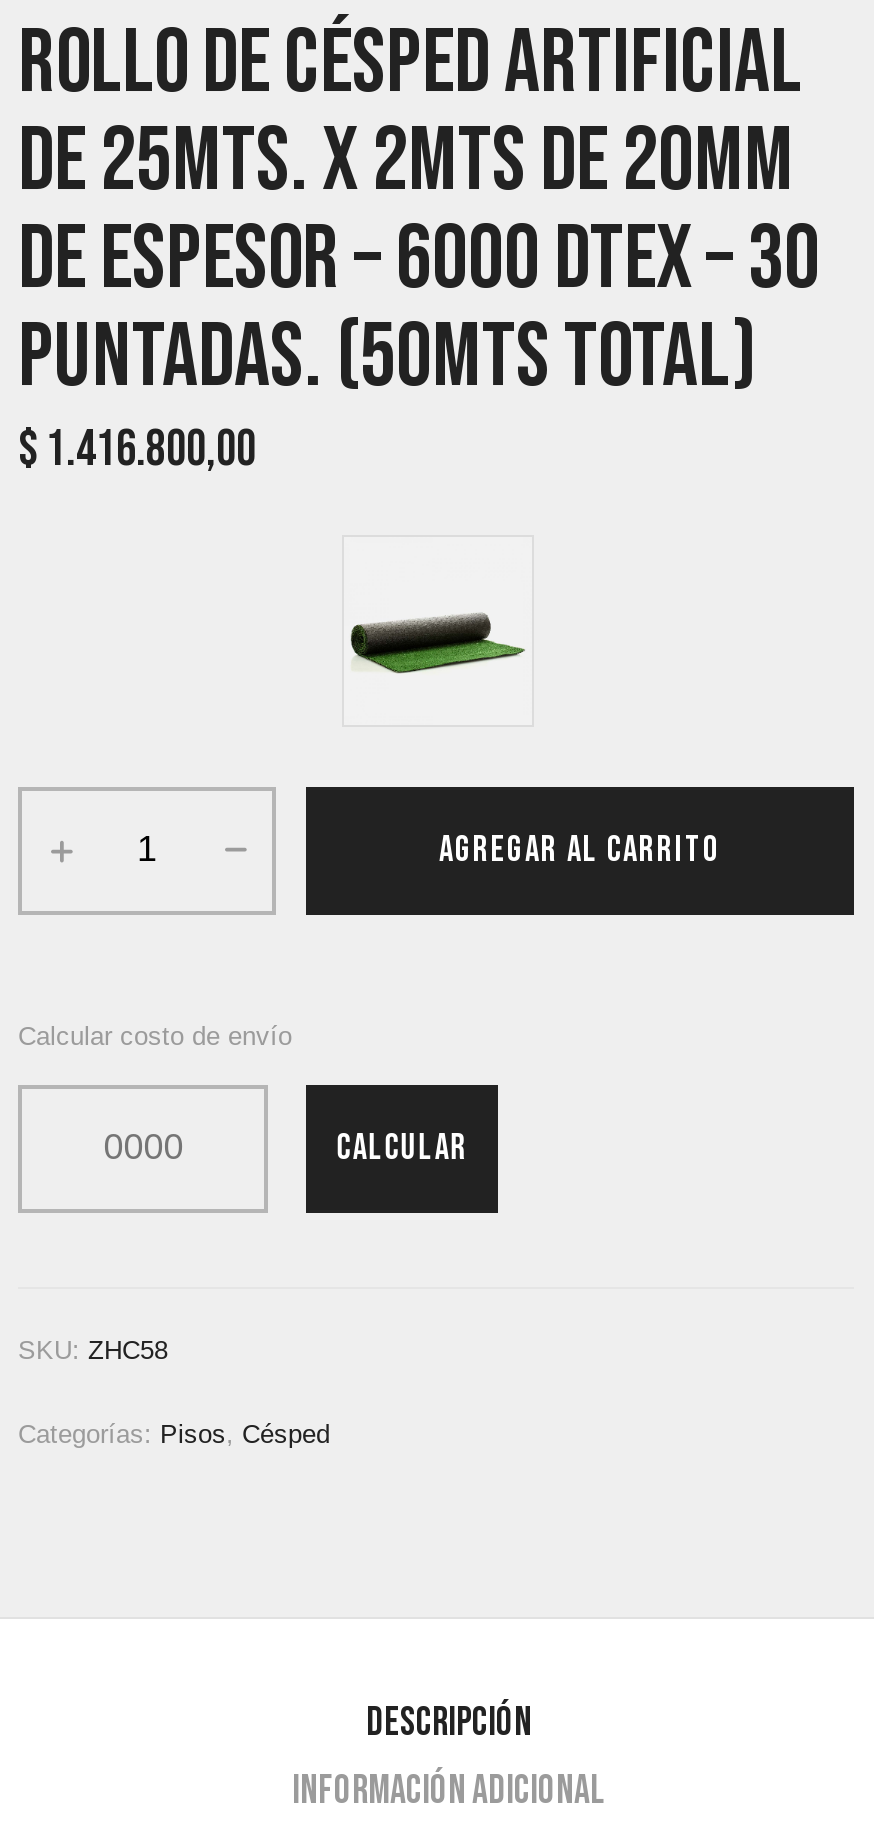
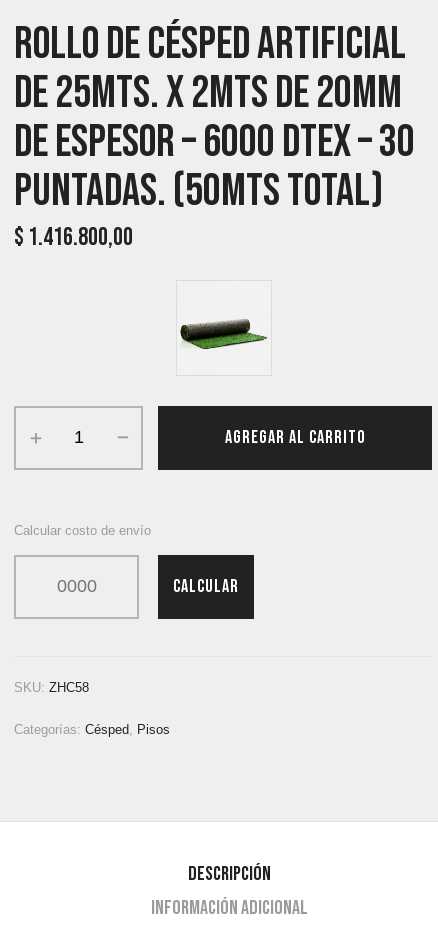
[18,1419,330,1449] Categorías: Pisos, Césped -> [14,722,170,737] Categorías: Césped, Pisos

